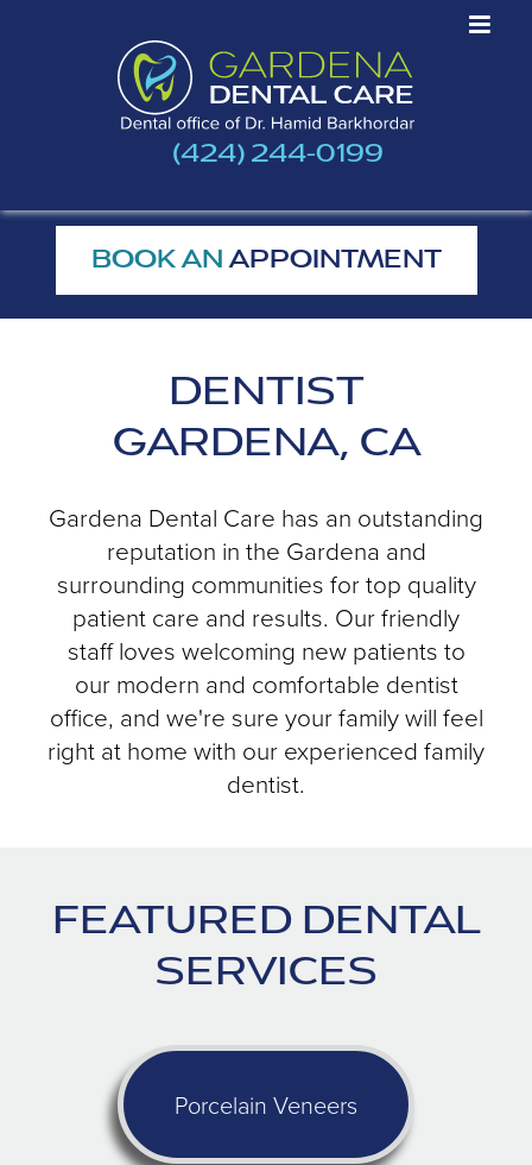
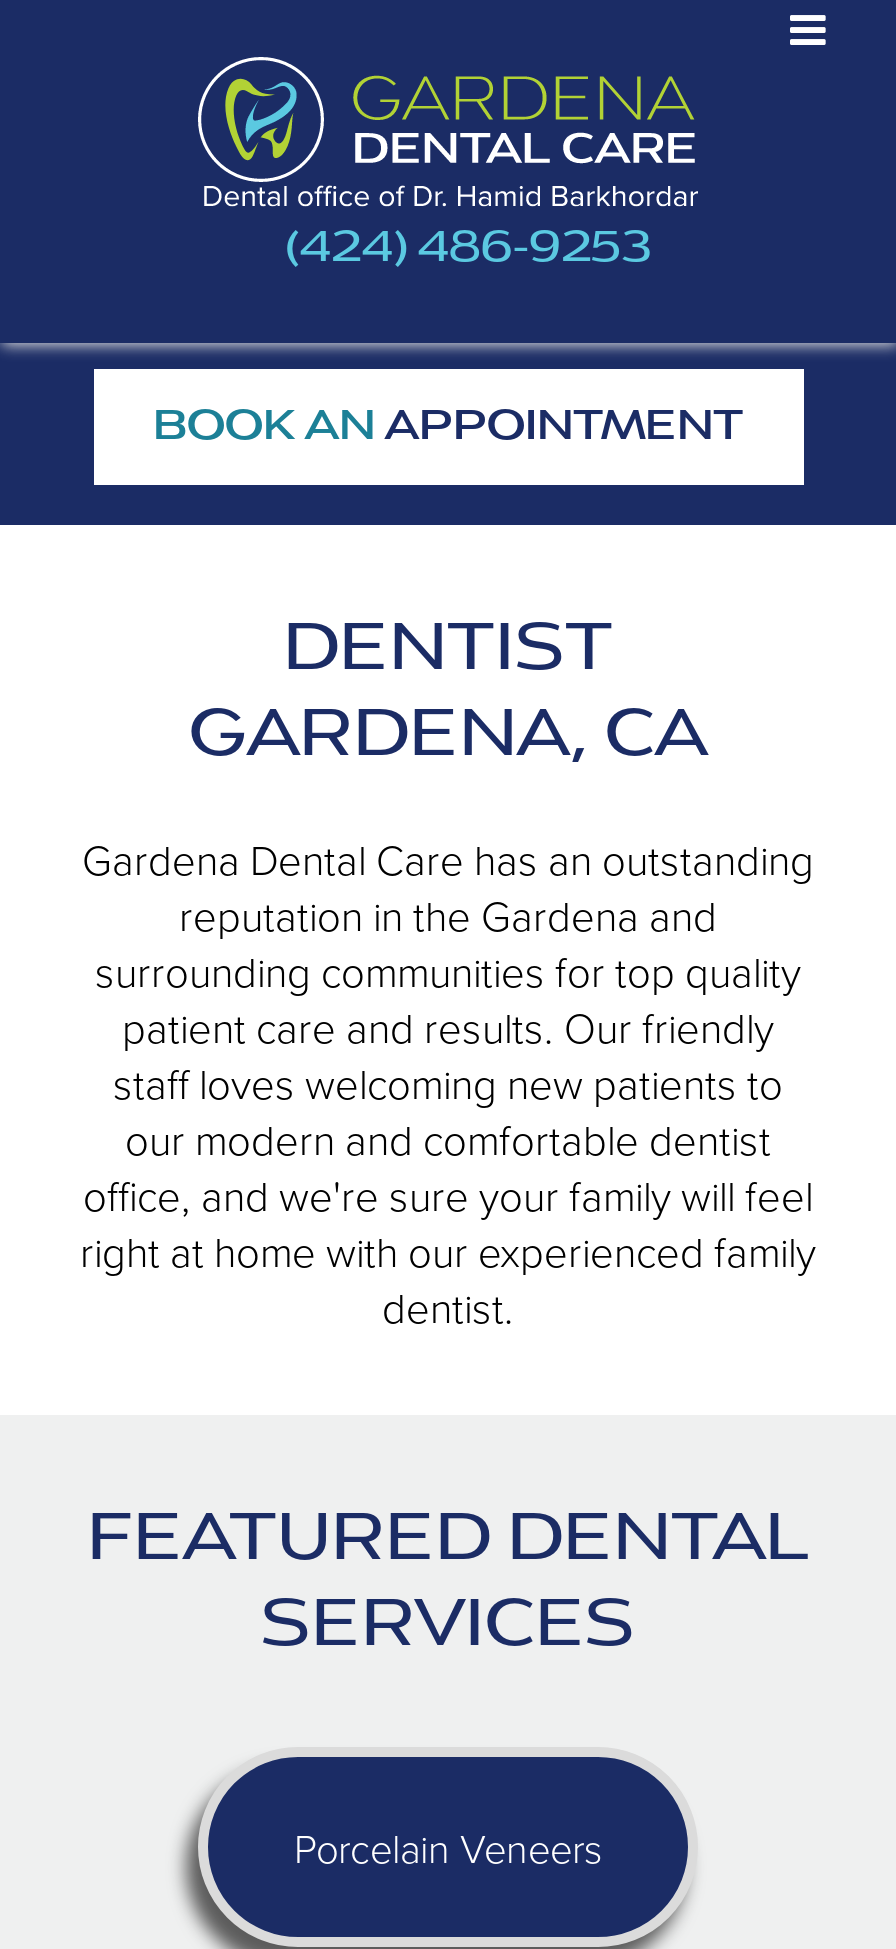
[172,137,384,170] (424) 244-0199 -> [285,220,651,276] (424) 486-9253

